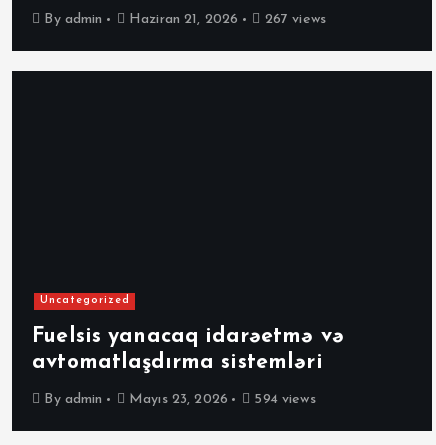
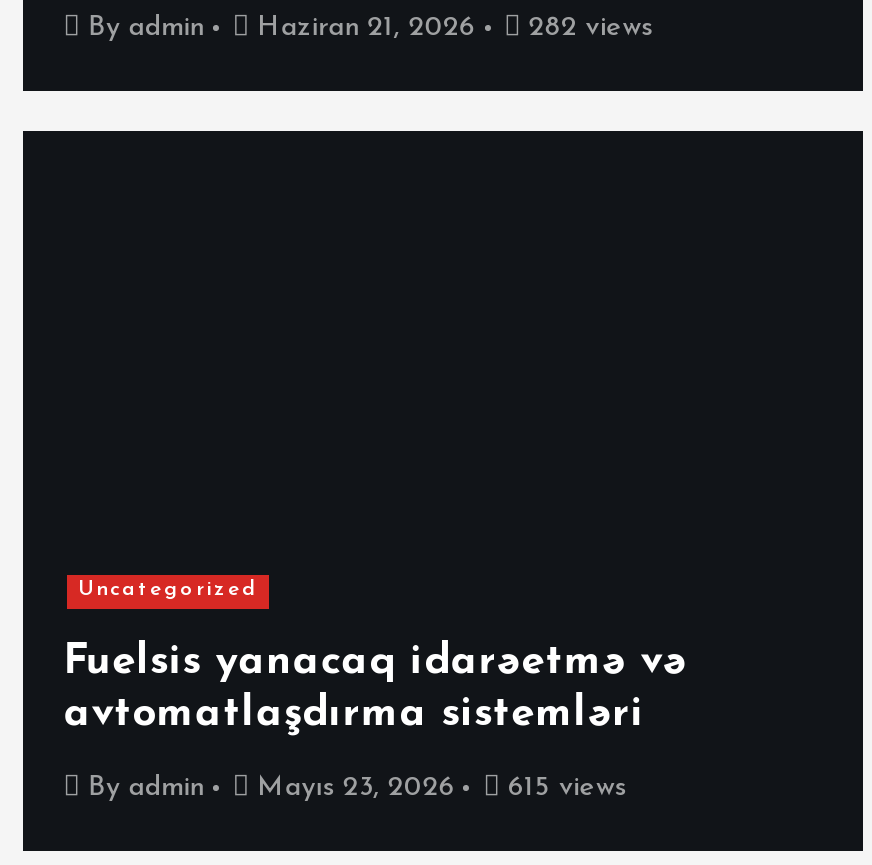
[40,12,326,27] By admin Haziran 21, 2026 267 views -> [79,13,653,43] By admin Haziran 21, 2026 282 views
[40,392,316,407] By admin Mayıs 23, 2026 594 views -> [79,773,626,803] By admin Mayıs 23, 2026 615 views

